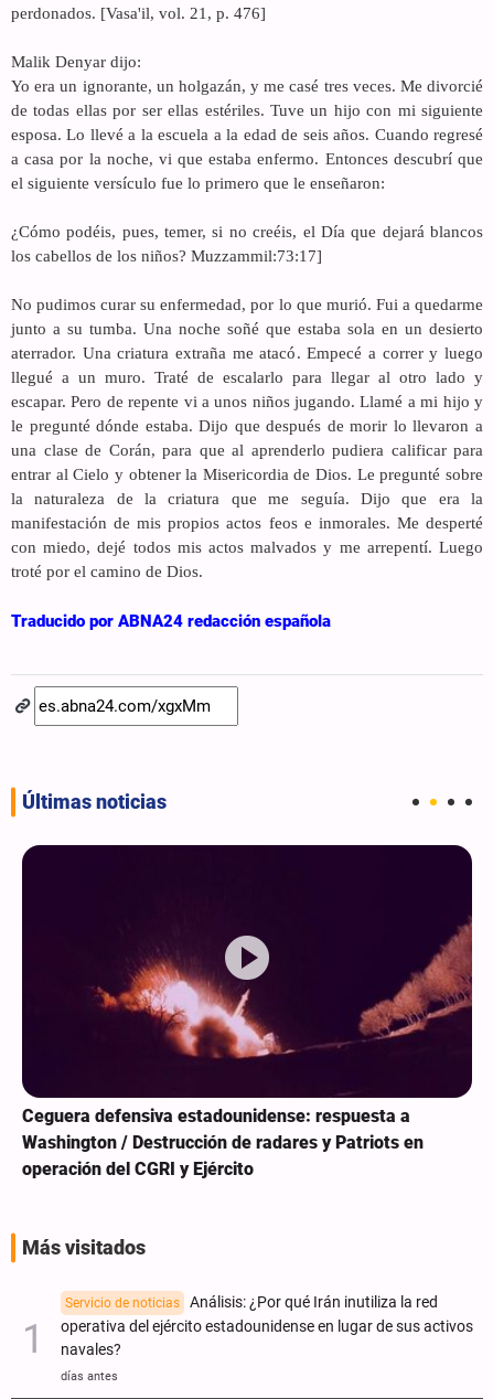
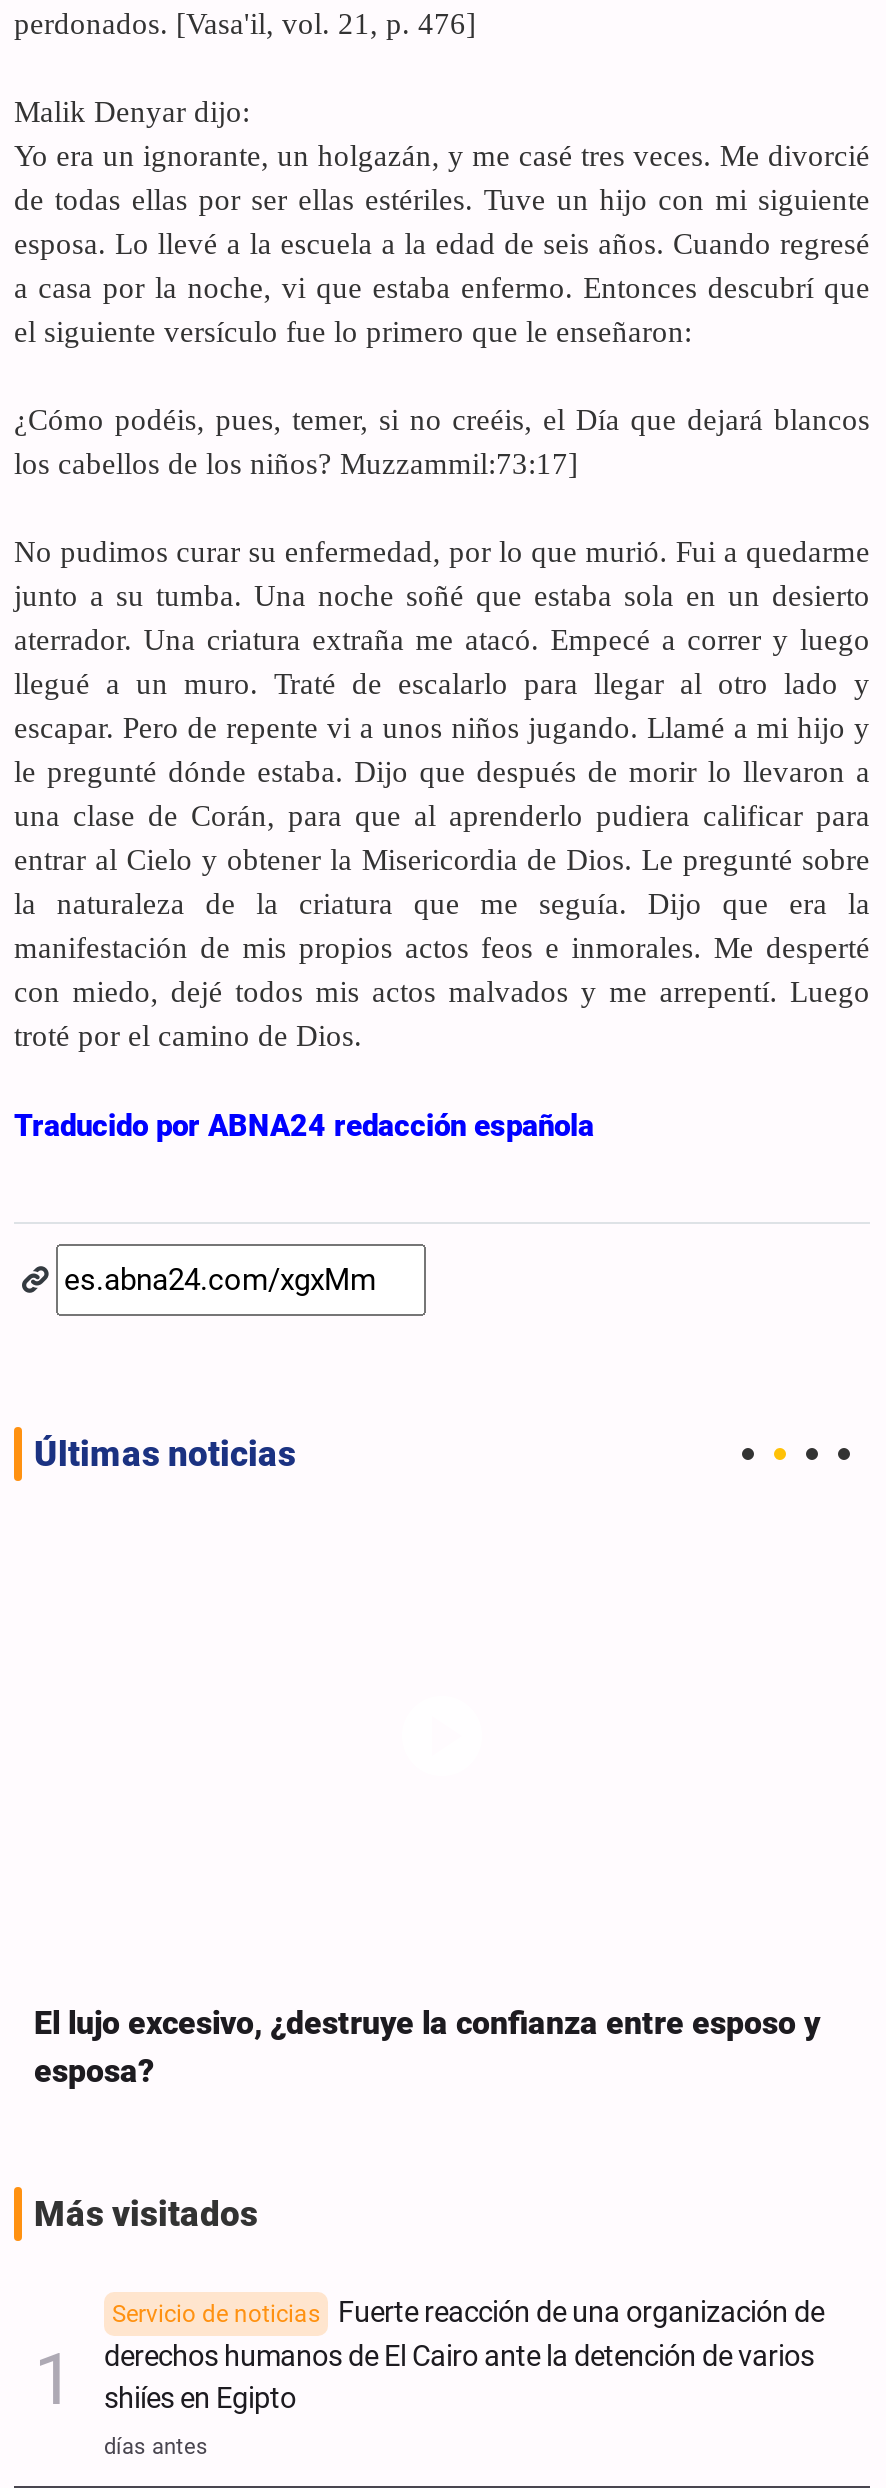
[21,844,473,1098] [image] -> none
[22,1106,424,1180] Ceguera defensiva estadounidense: respuesta a | Washington / Destrucción de radares y Patriots en | operación del CGRI y Ejército -> [34,2004,820,2090] El lujo excesivo, ¿destruye la confianza entre esposo y | esposa?
[61,1293,473,1360] Análisis: ¿Por qué Irán inutiliza la red | operativa del ejército estadounidense en lugar de sus activos | navales? -> [104,2296,824,2416] Fuerte reacción de una organización de | derechos humanos de El Cairo ante la detención de varios | shiíes en Egipto

